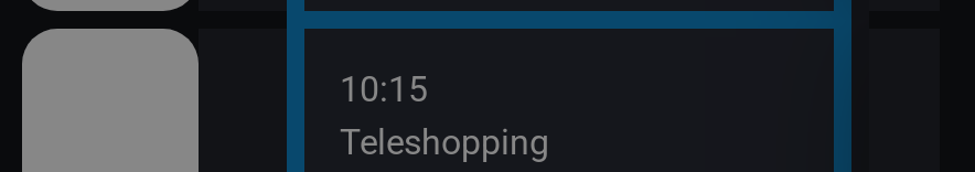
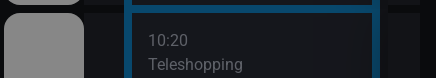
[340,68,428,110] 10:15 -> [148,31,188,50] 10:20

